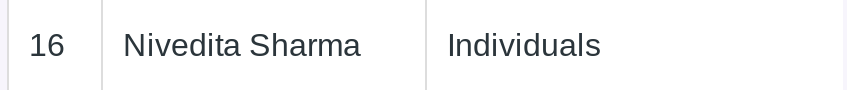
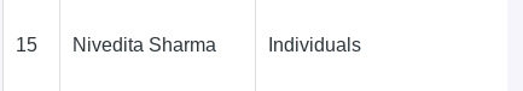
[29,28,361,62] 16 Nivedita Sharma -> [16,35,216,55] 15 Nivedita Sharma

